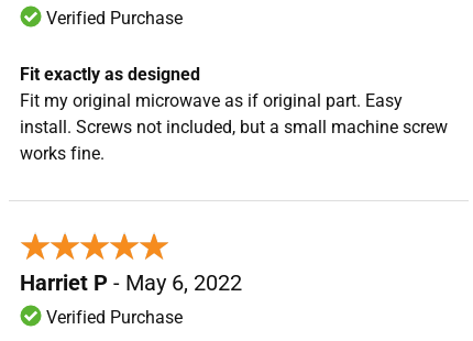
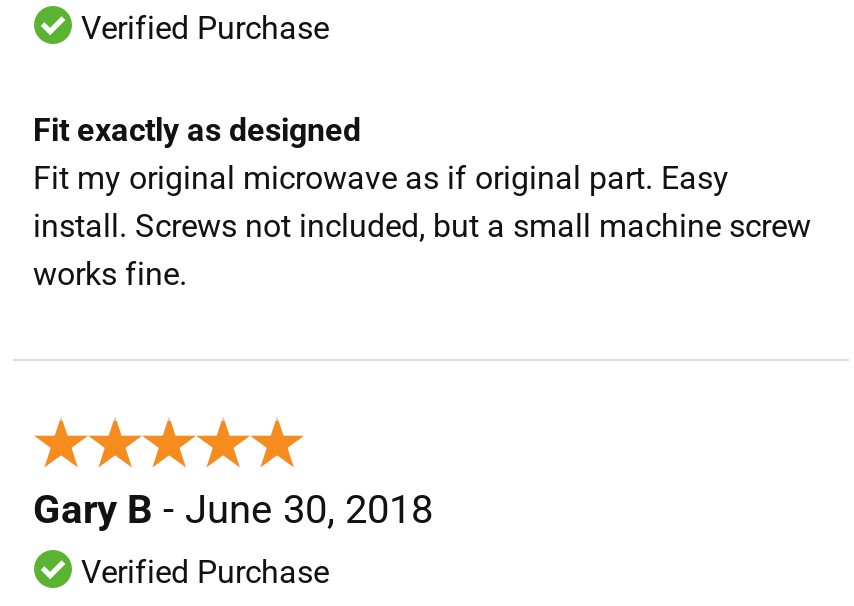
[20,270,242,296] Harriet P - May 6, 2022 -> [33,485,433,533] Gary B - June 30, 2018

